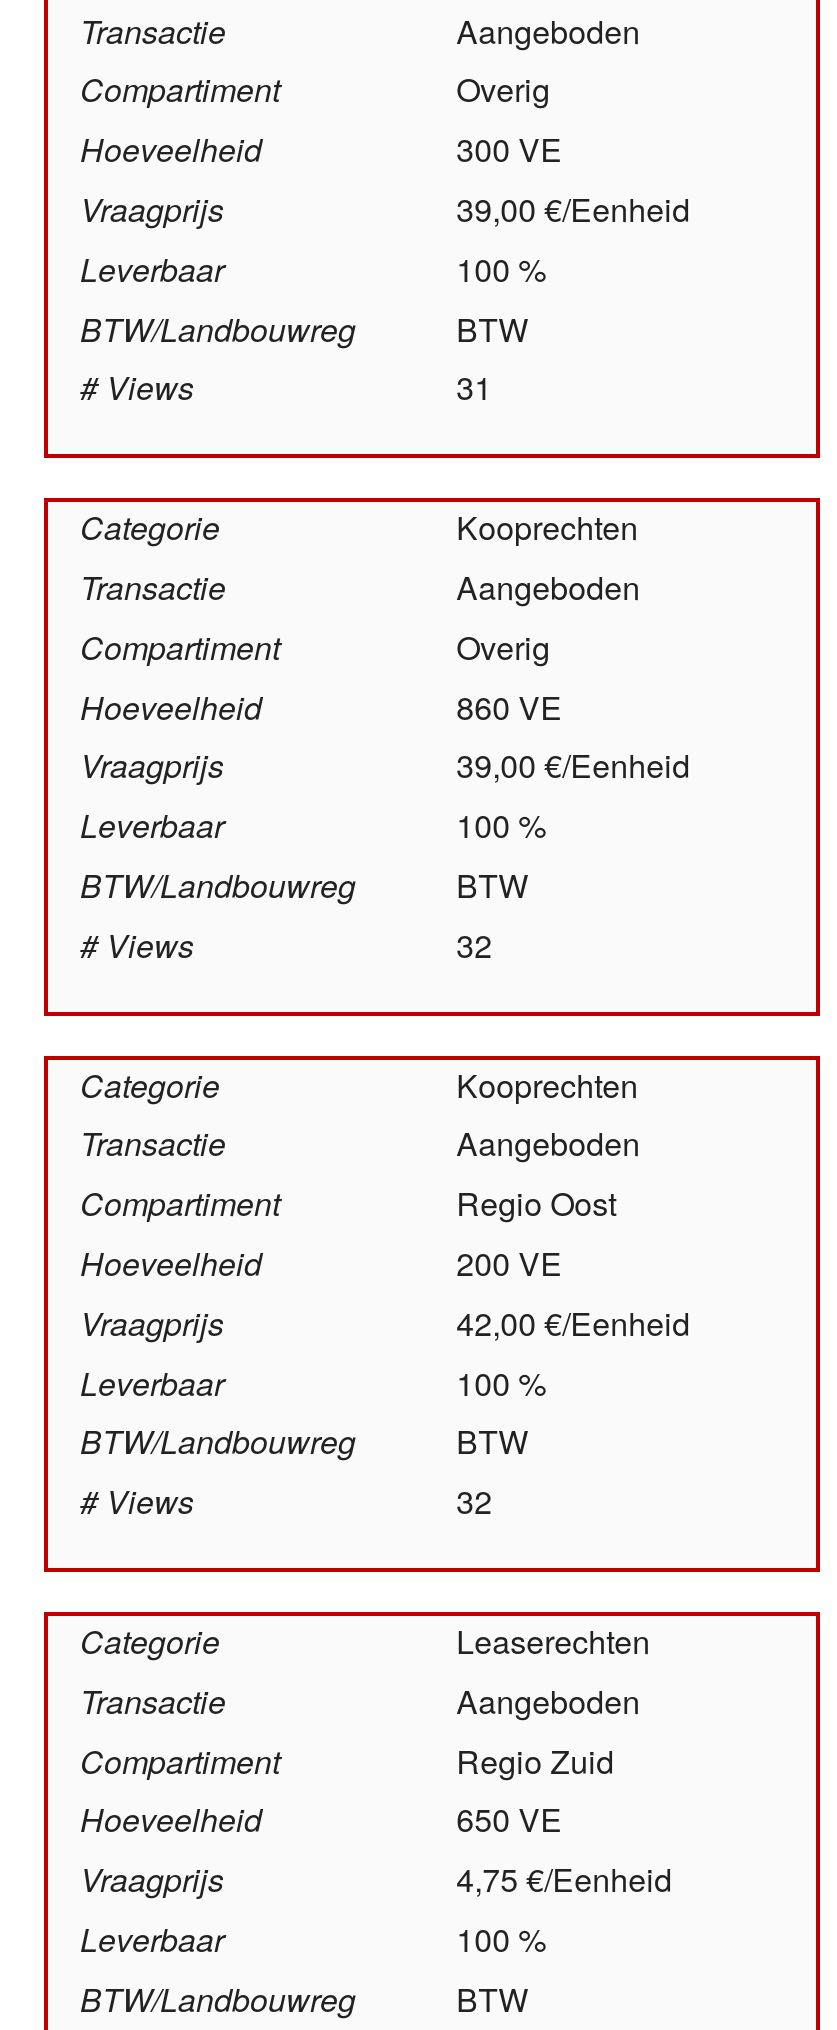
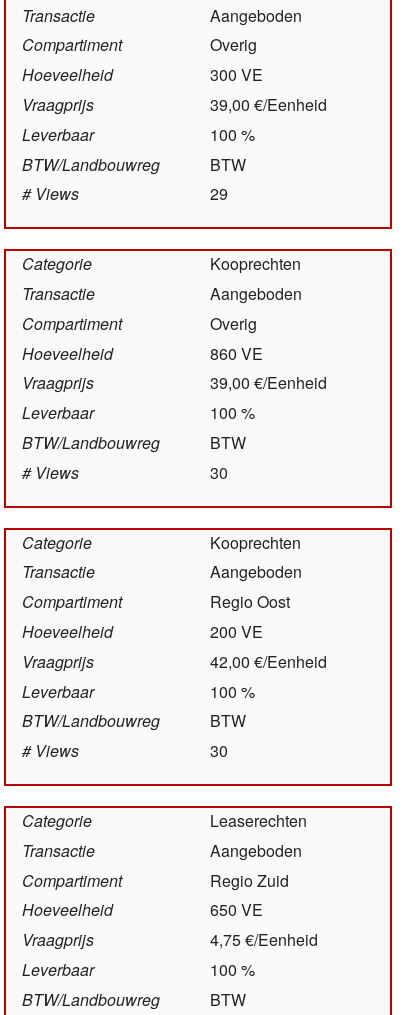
[456,365,492,411] 31 -> [210,182,228,205] 29
[456,922,492,968] 32 -> [210,461,228,484] 30
[456,1478,492,1524] 32 -> [210,739,228,762] 30

